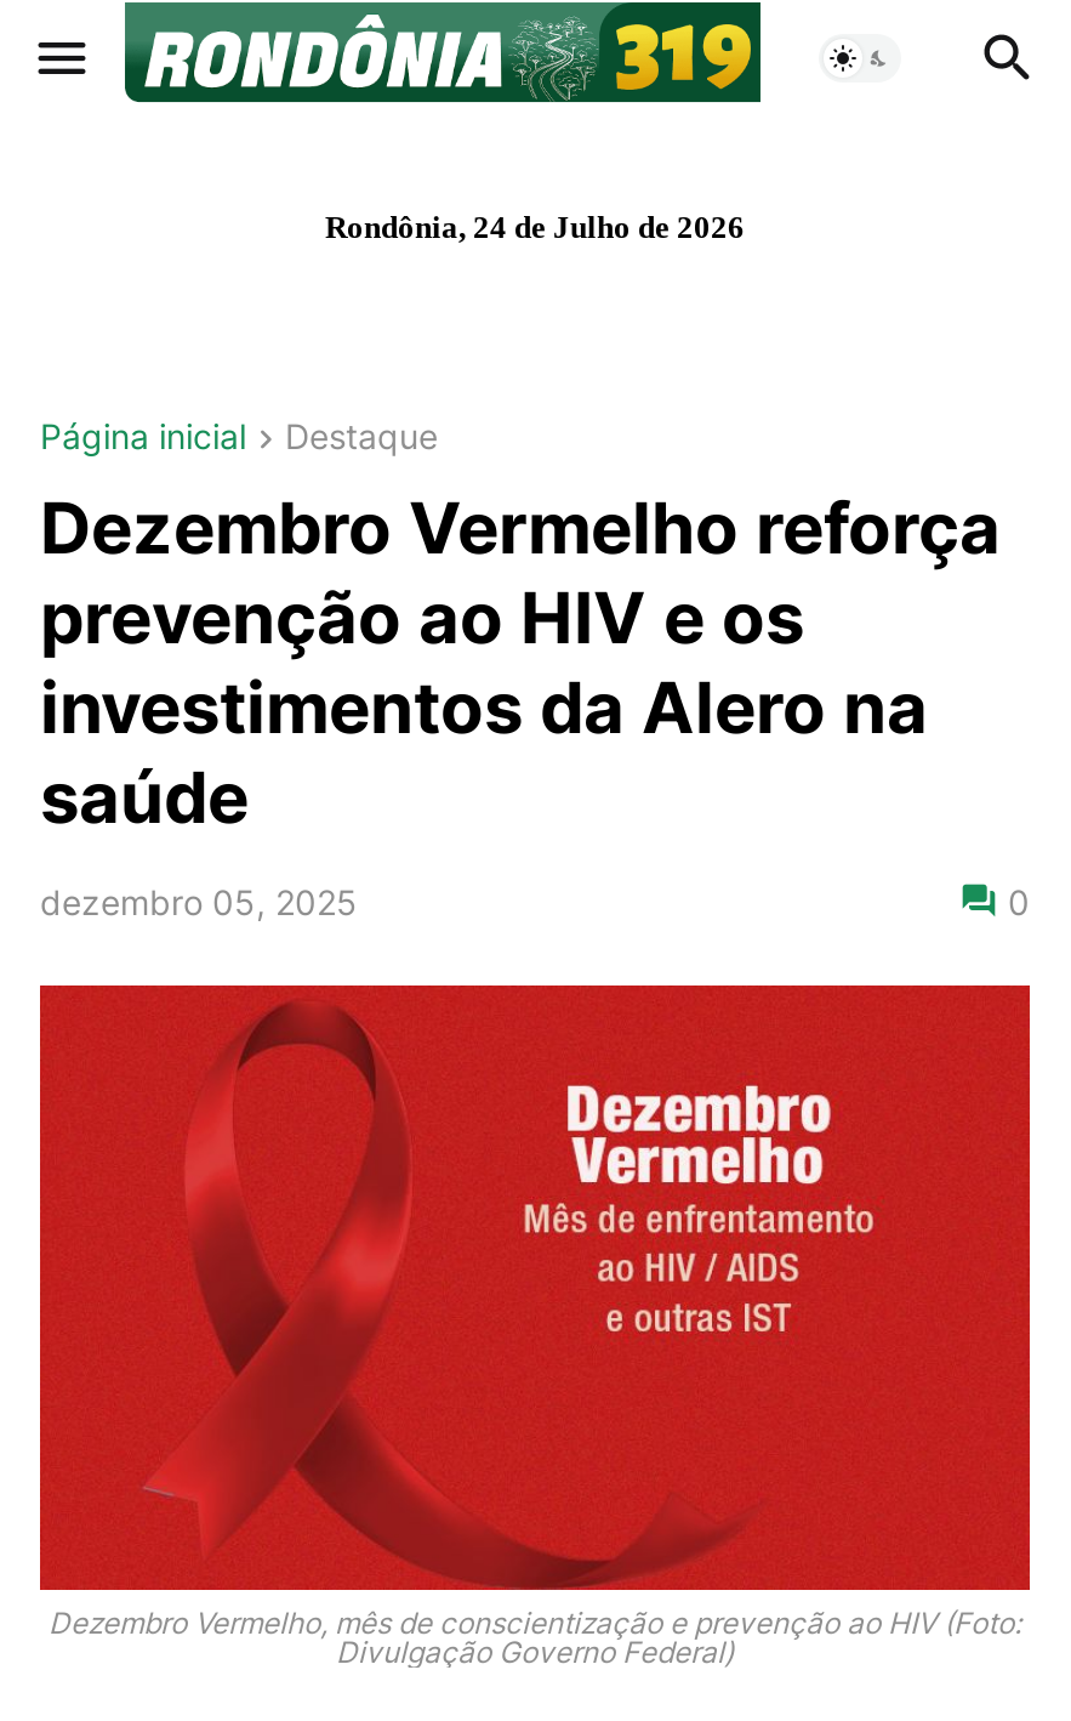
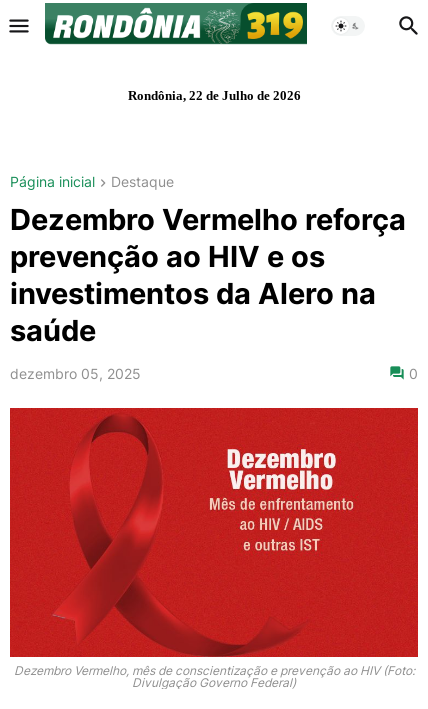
[325,209,745,245] Rondônia, 24 de Julho de 2026 -> [127,88,300,103] Rondônia, 22 de Julho de 2026

